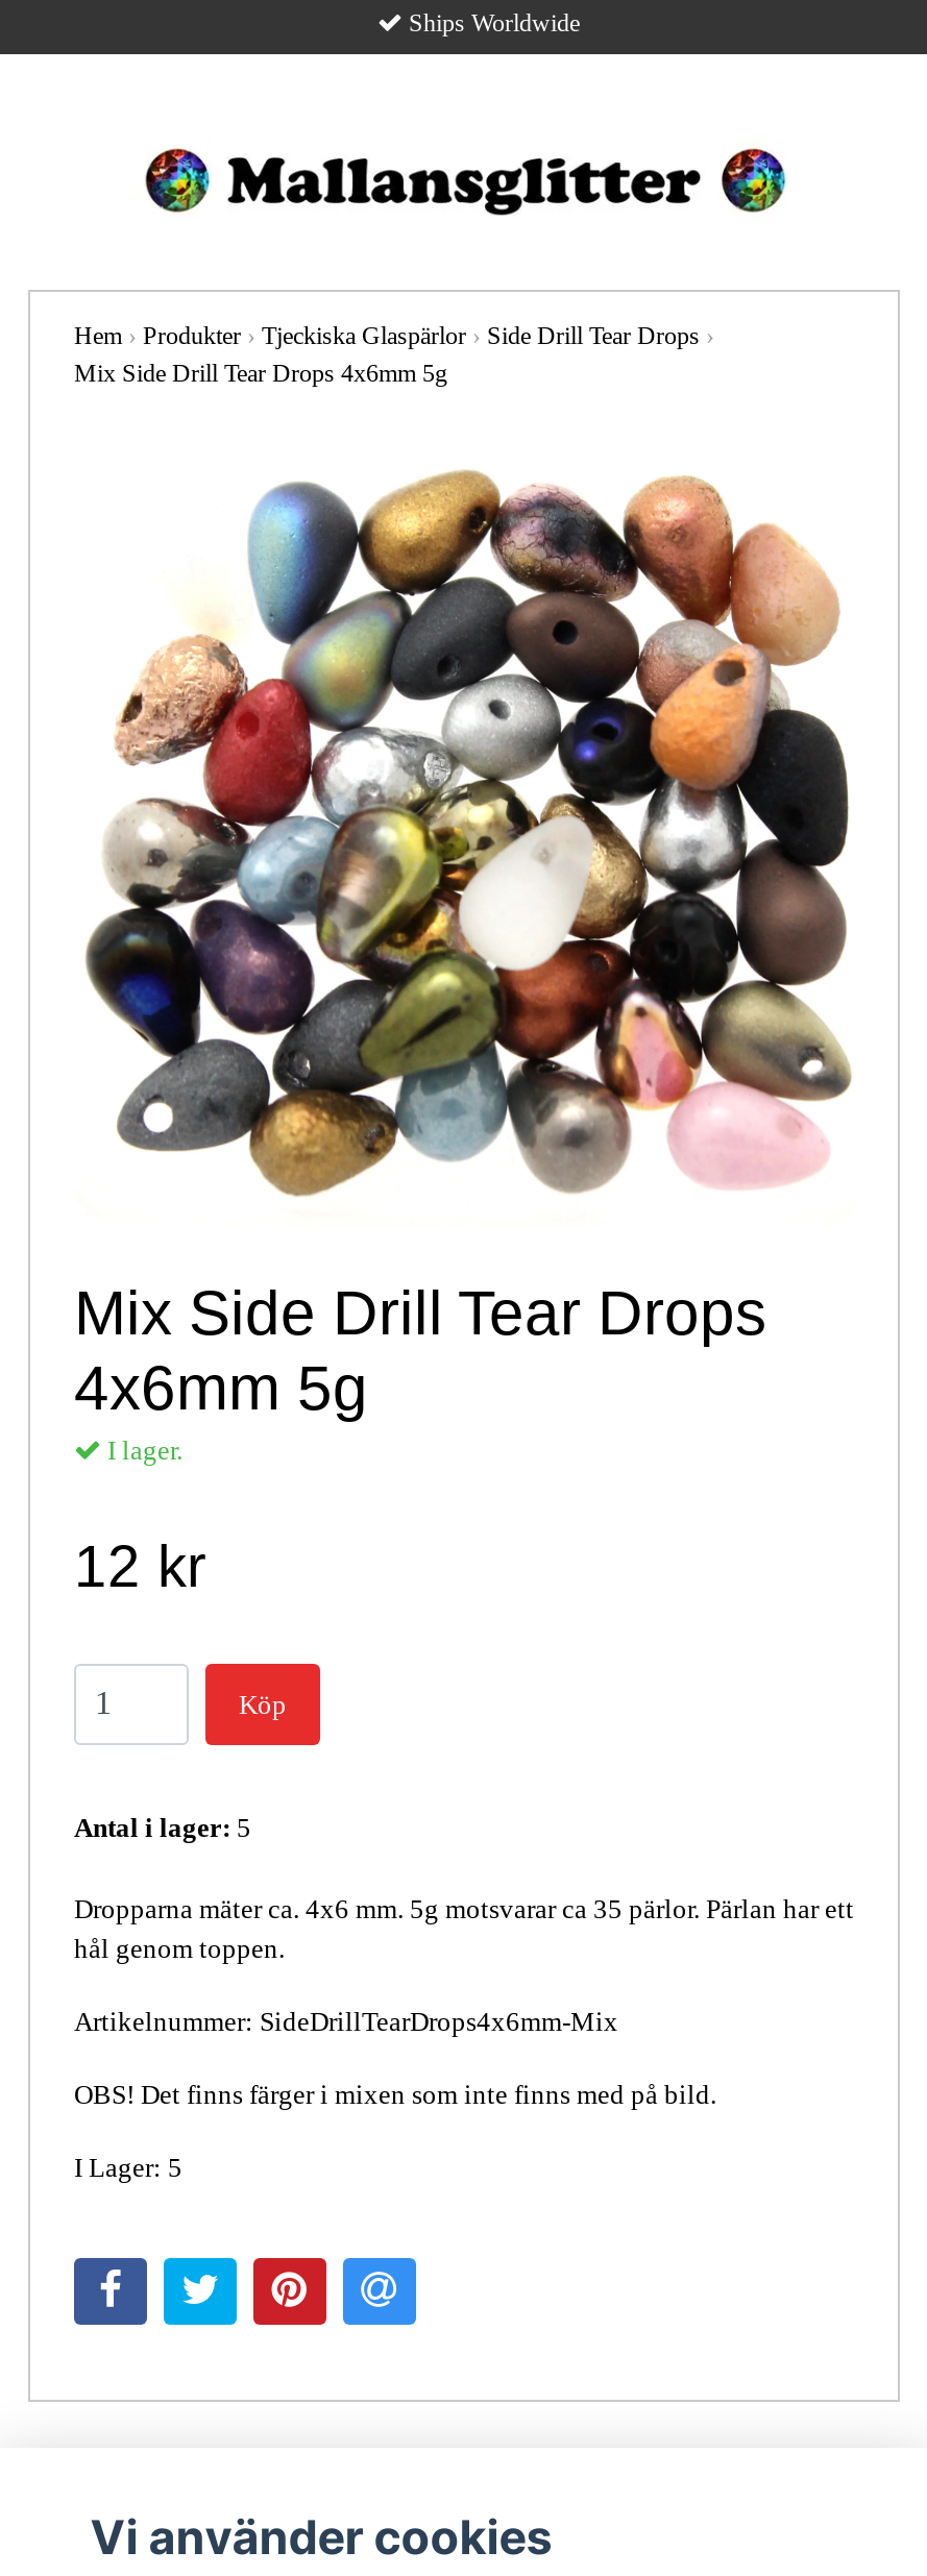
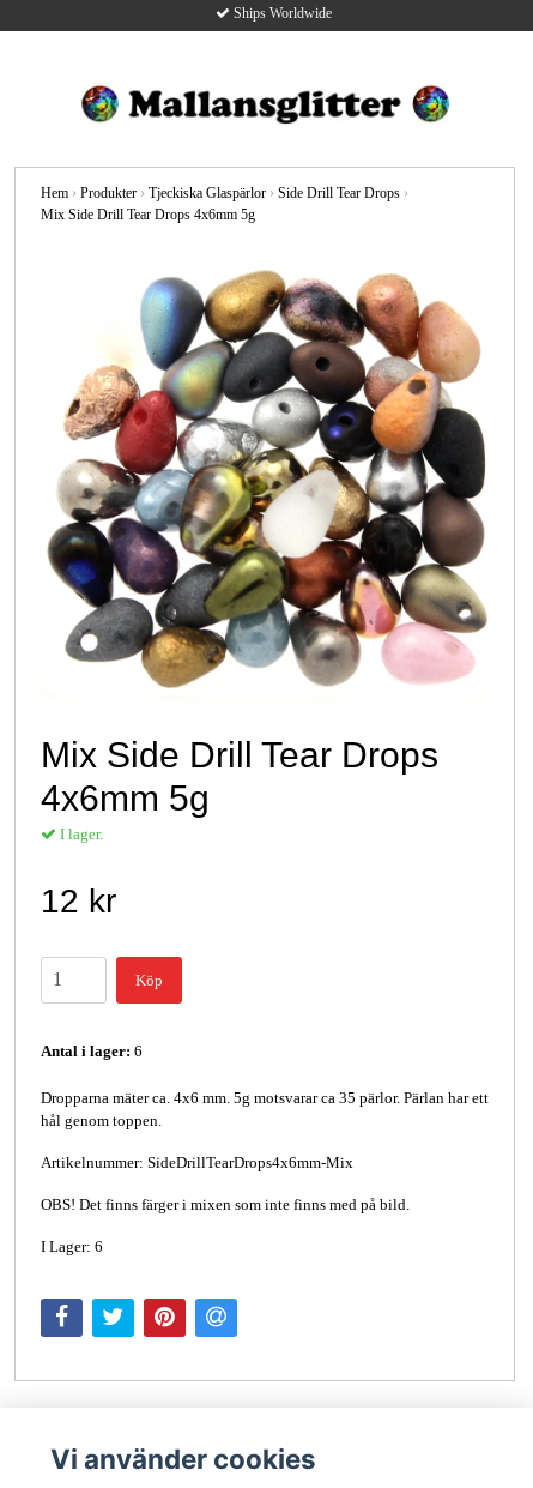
[74,1812,251,1843] Antal i lager: 5 -> [41,1042,143,1060] Antal i lager: 6
[74,2152,182,2183] I Lager: 5 -> [41,1237,103,1255] I Lager: 6

